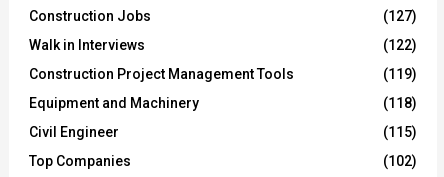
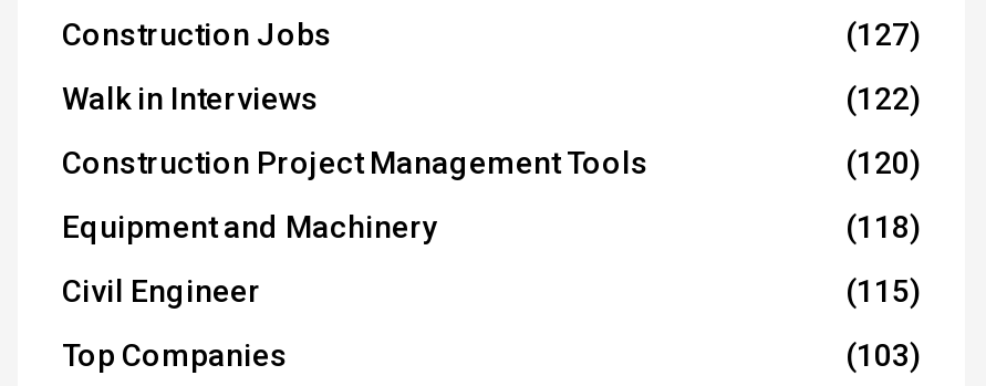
[383,66,417,82] (119) -> [845,146,921,181] (120)
[383,153,417,169] (102) -> [845,338,921,373] (103)

